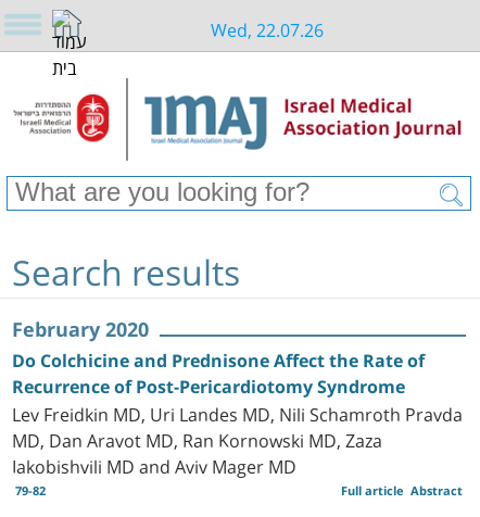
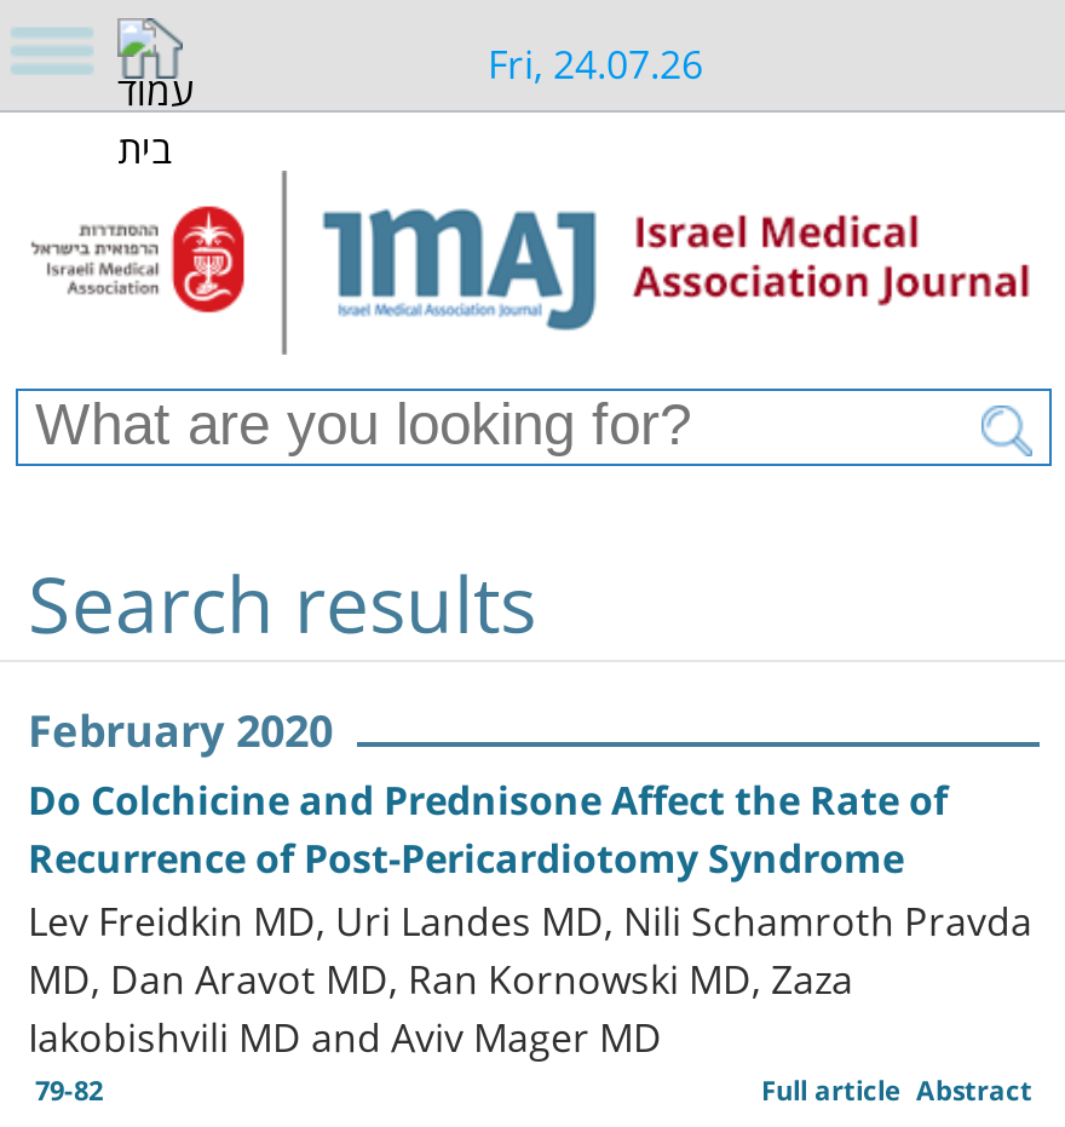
[210,10,323,46] Wed, 22.07.26 -> [488,18,703,98] Fri, 24.07.26

